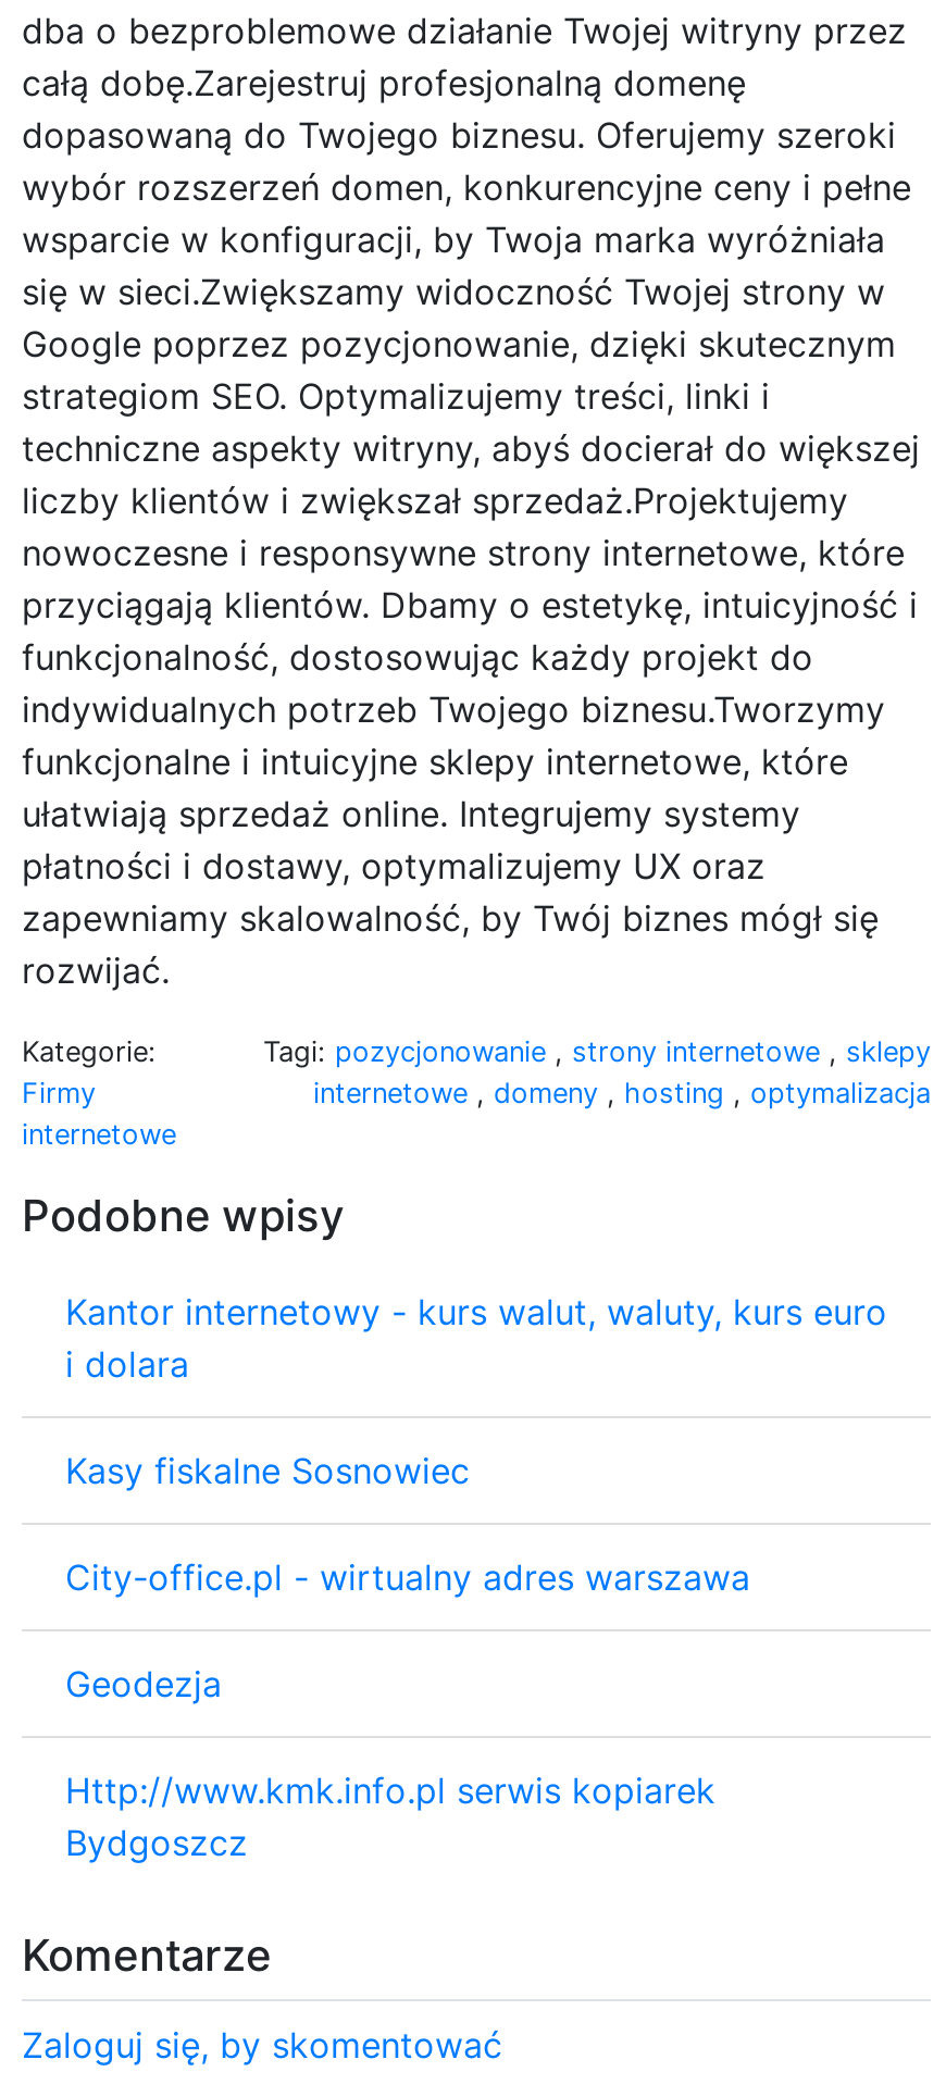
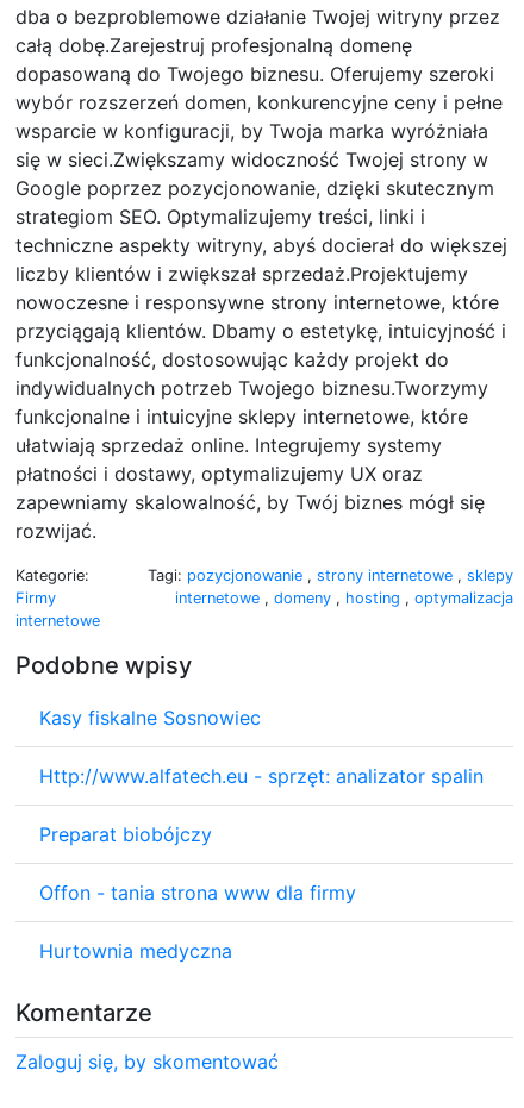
[65,1289,887,1385] Kantor internetowy - kurs walut, waluty, kurs euro | i dolara -> none
moved [65,1448,470,1491] -> [39,705,261,729]: Kasy fiskalne Sosnowiec
[65,1554,750,1863] City-office.pl - wirtualny adres warszawa | Geodezja | Http://www.kmk.info.pl serwis kopiarek | Bydgoszcz -> [39,764,484,962] Http://www.alfatech.eu - sprzęt: analizator spalin | Preparat biobójczy | Offon - tania strona www dla firmy | Hurtownia medyczna

